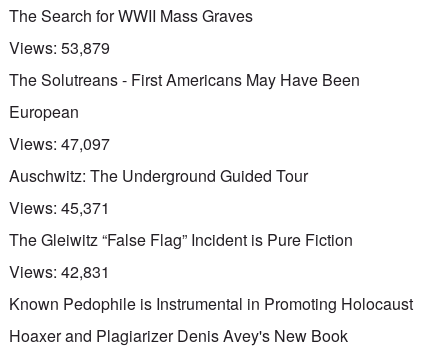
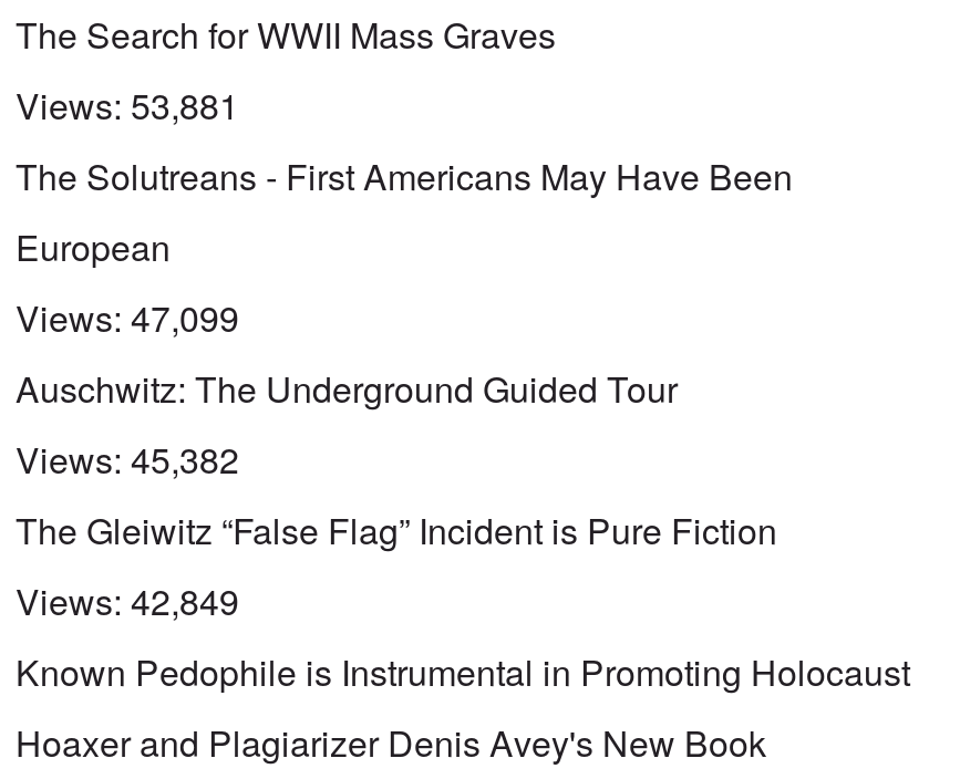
[9,36,110,59] Views: 53,879 -> [16,81,239,131] Views: 53,881
[9,132,110,155] Views: 47,097 -> [16,293,239,344] Views: 47,099
[9,196,110,219] Views: 45,371 -> [16,435,239,486] Views: 45,382
[9,260,110,283] Views: 42,831 -> [16,576,239,627] Views: 42,849

